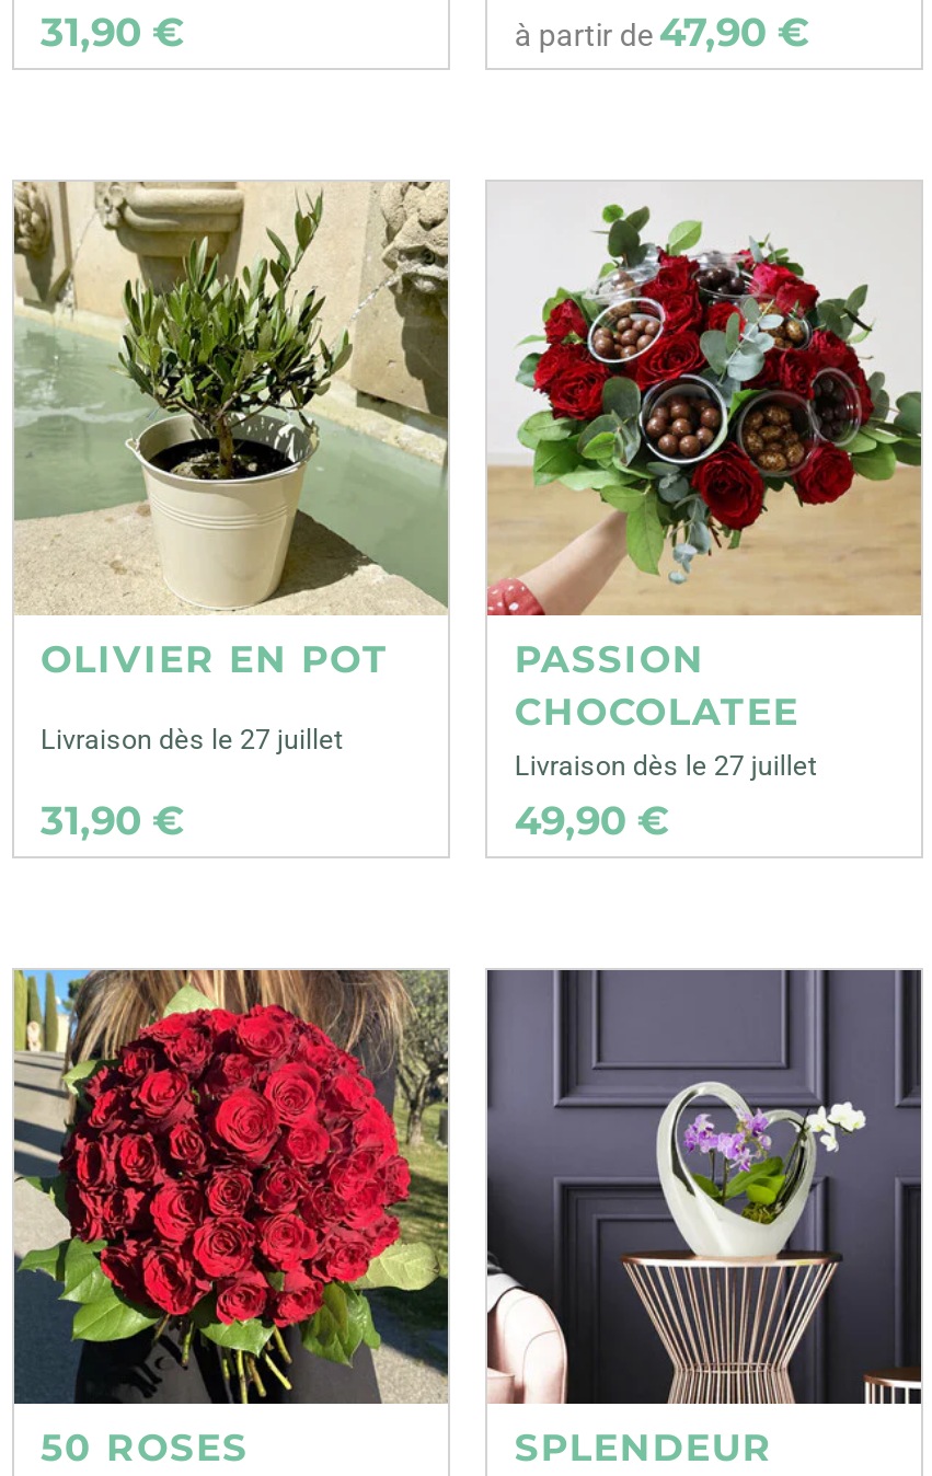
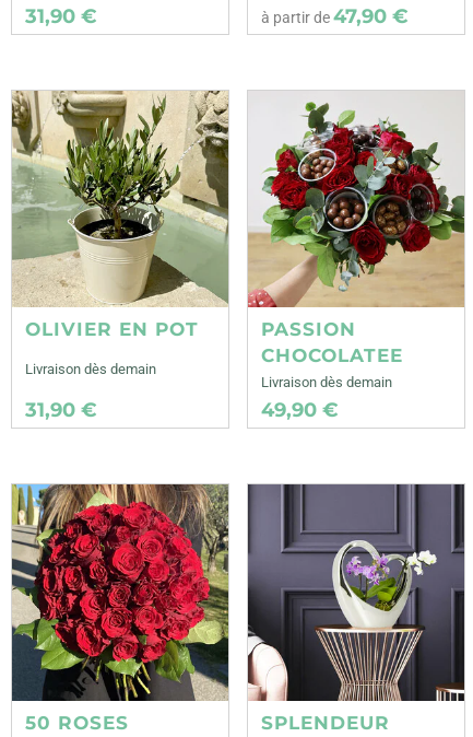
[41,722,343,755] Livraison dès le 27 juillet -> [25,361,156,377] Livraison dès demain
[514,748,817,781] Livraison dès le 27 juillet -> [261,374,392,390] Livraison dès demain

